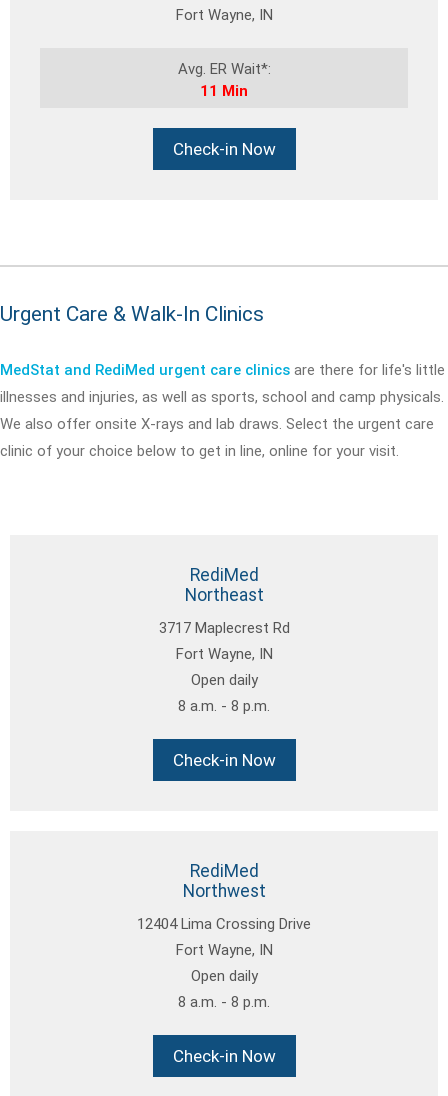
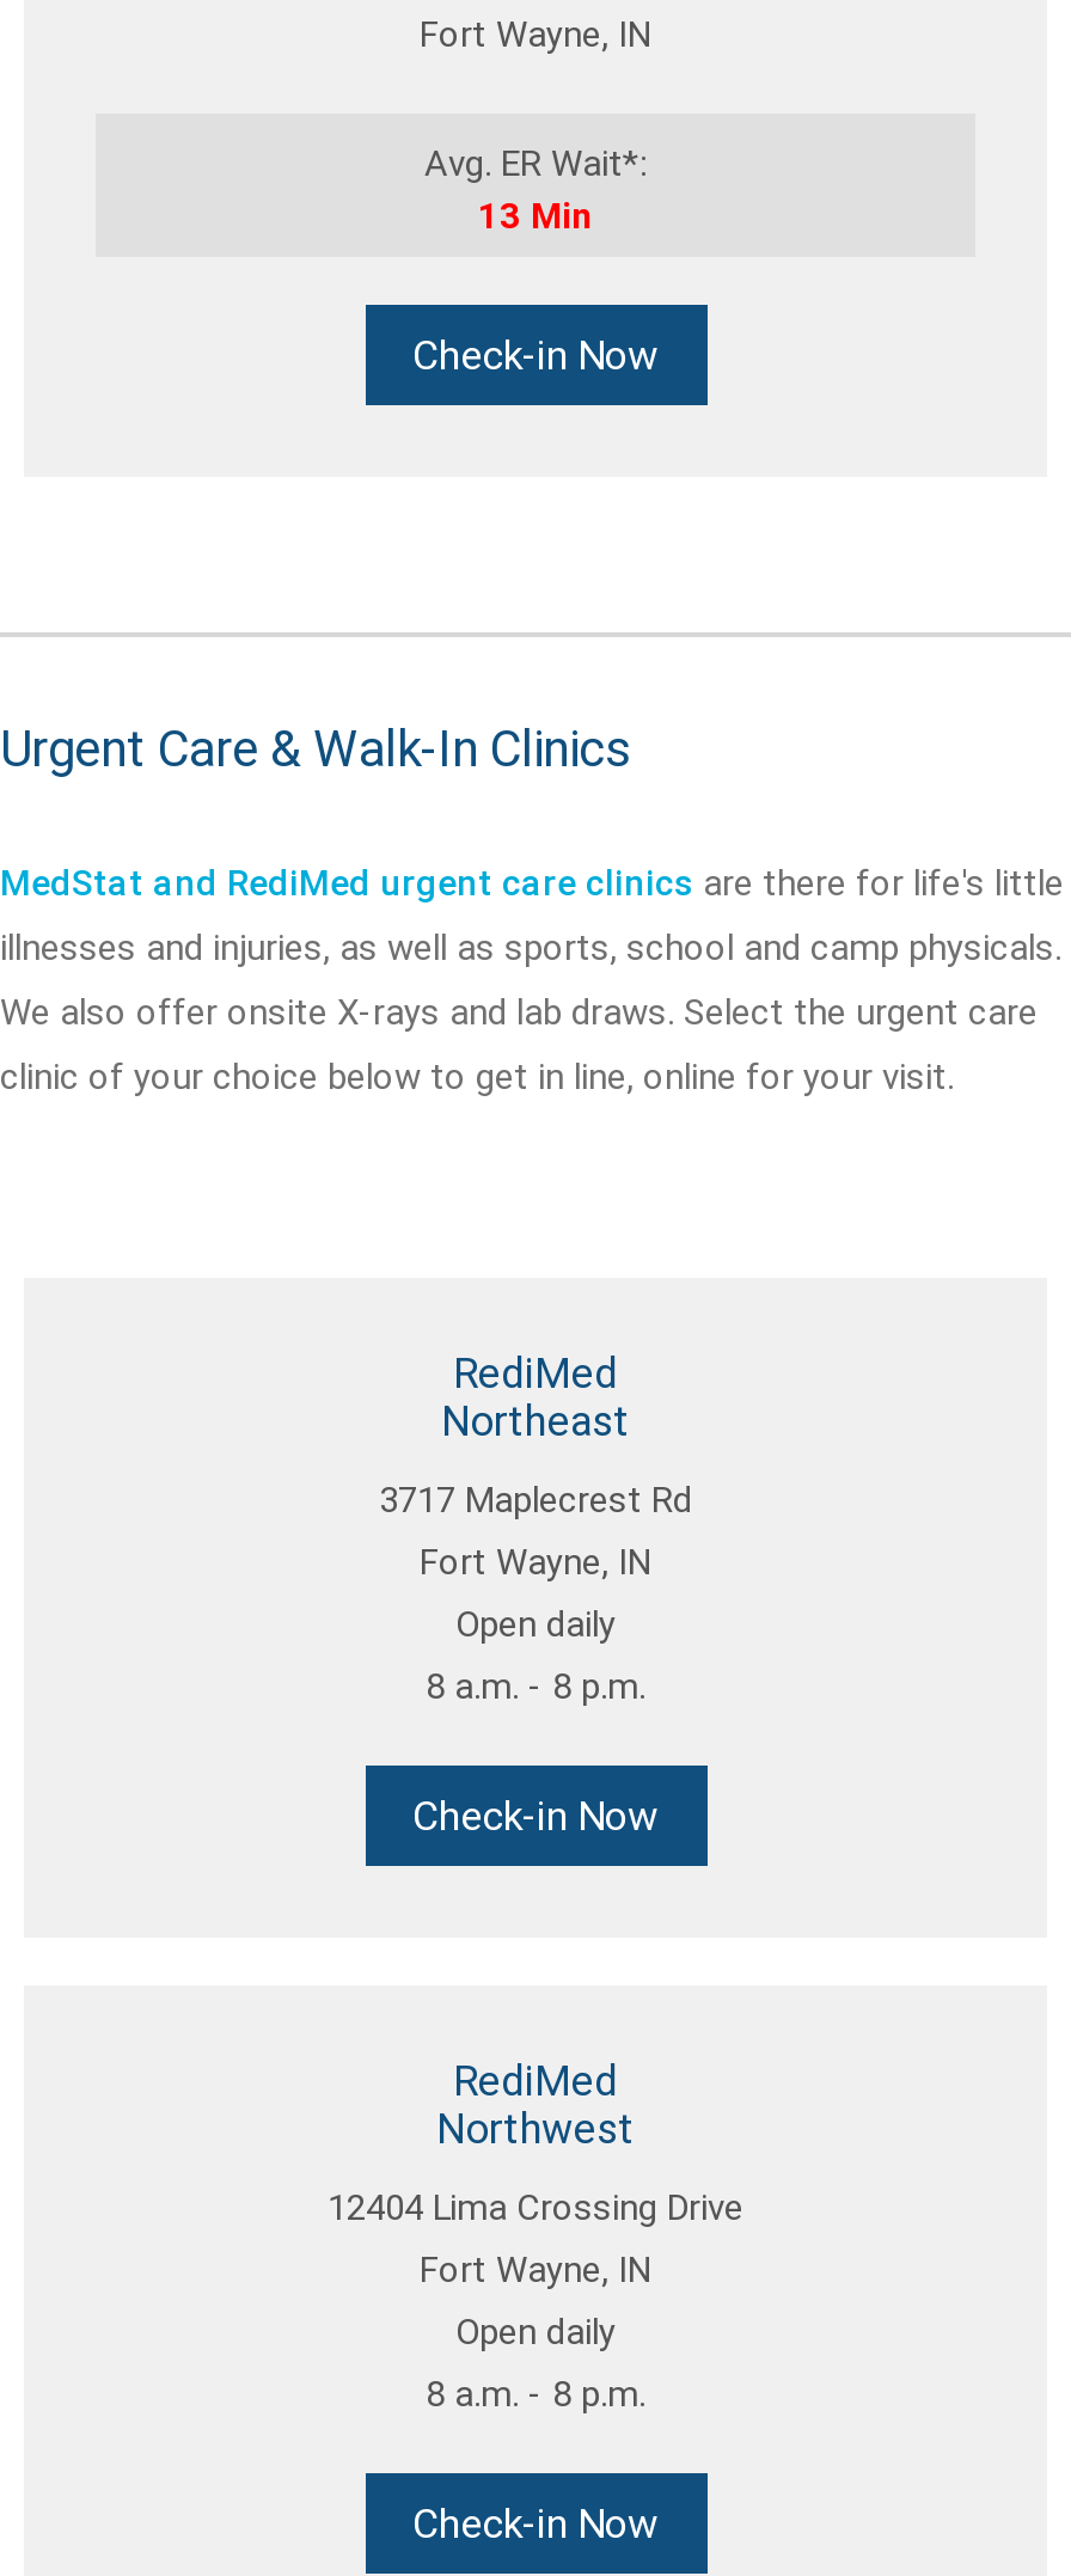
[200,82,248,100] 11 Min -> [478,195,593,238] 13 Min

